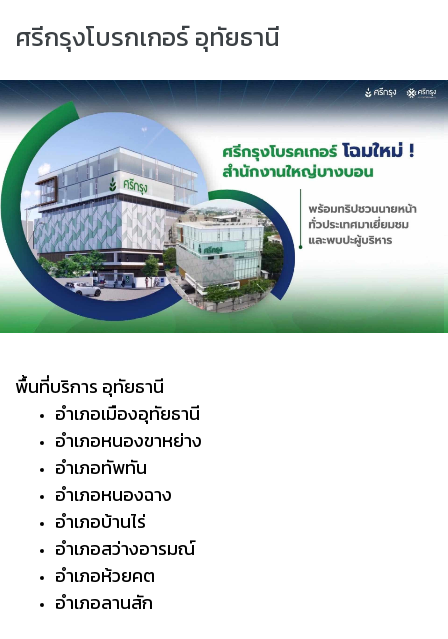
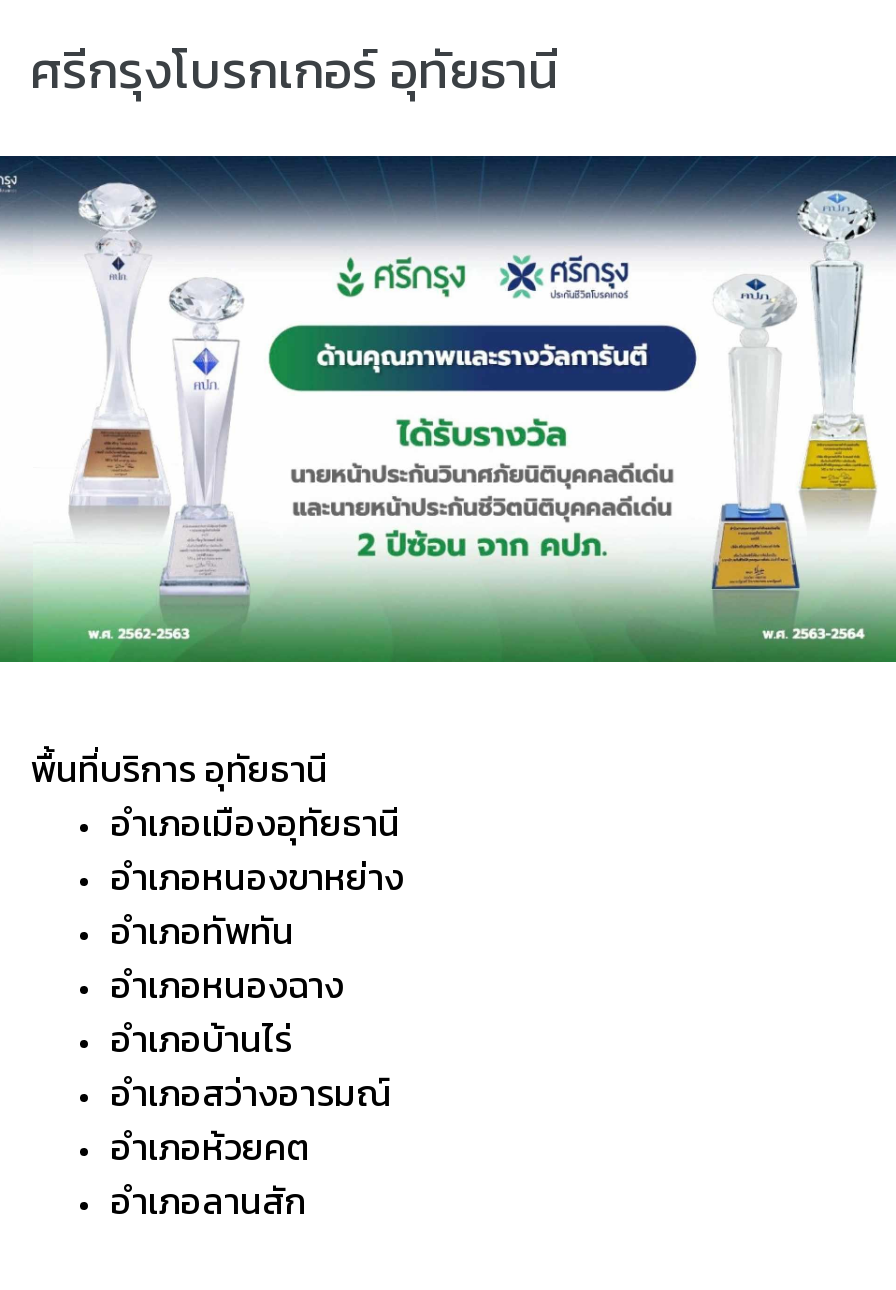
[3,87,438,321] [image] -> [6,172,878,640] [image]

